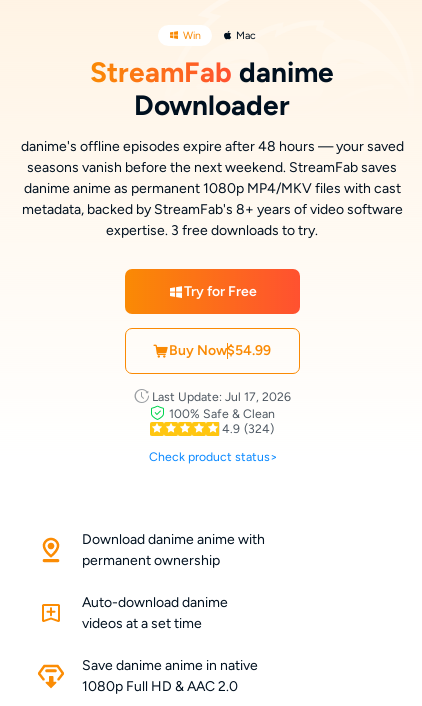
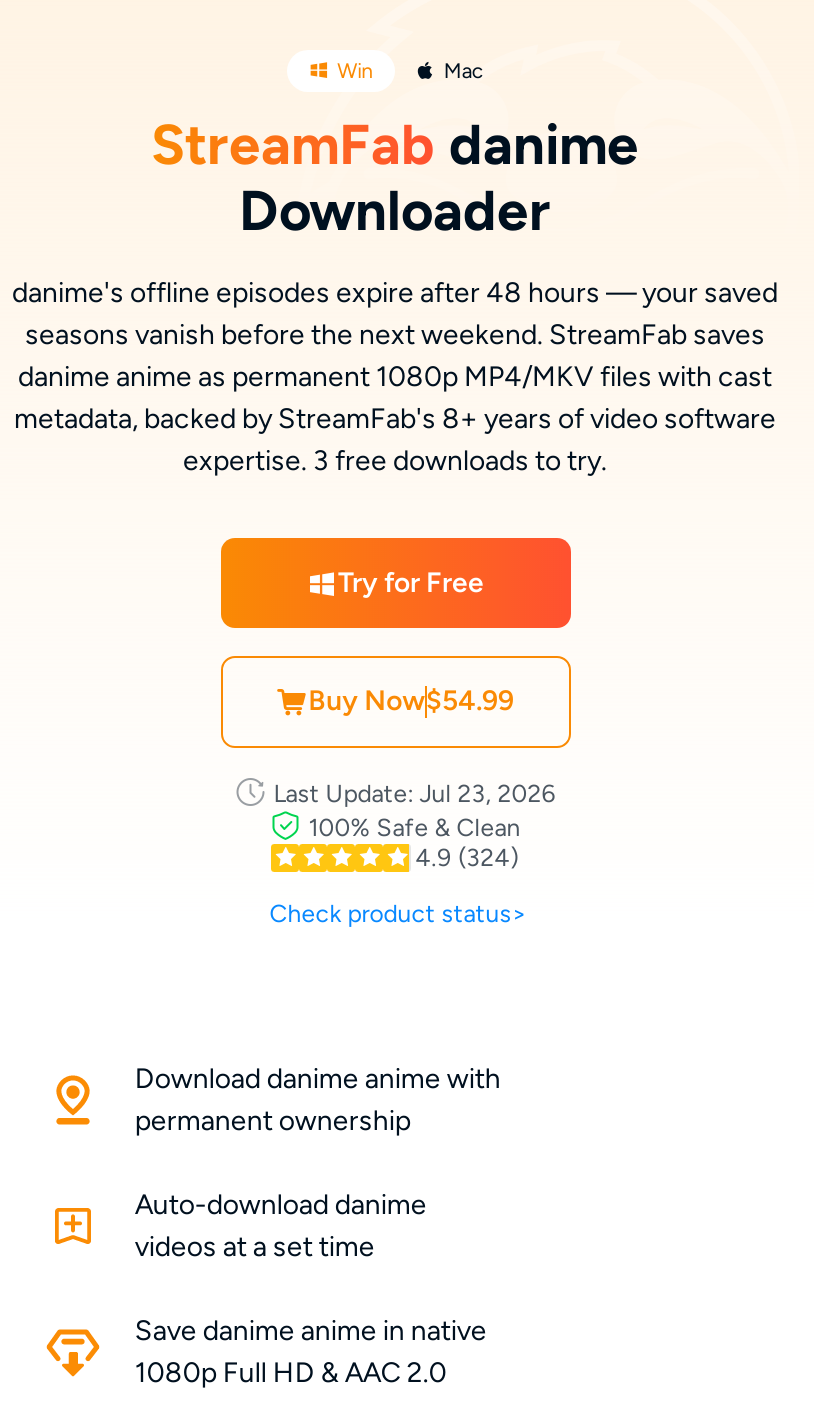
[152,389,291,404] Last Update: Jul 17, 2026 -> [273,778,555,808] Last Update: Jul 23, 2026

